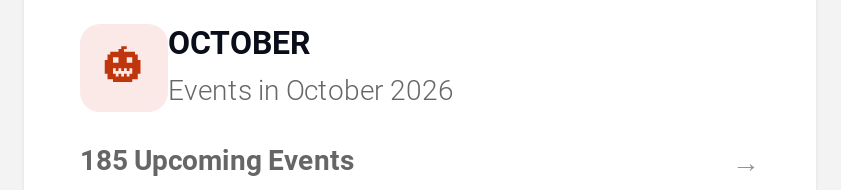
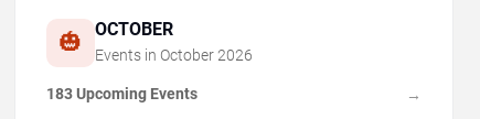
[80,145,354,177] 185 Upcoming Events -> [46,85,198,103] 183 Upcoming Events

